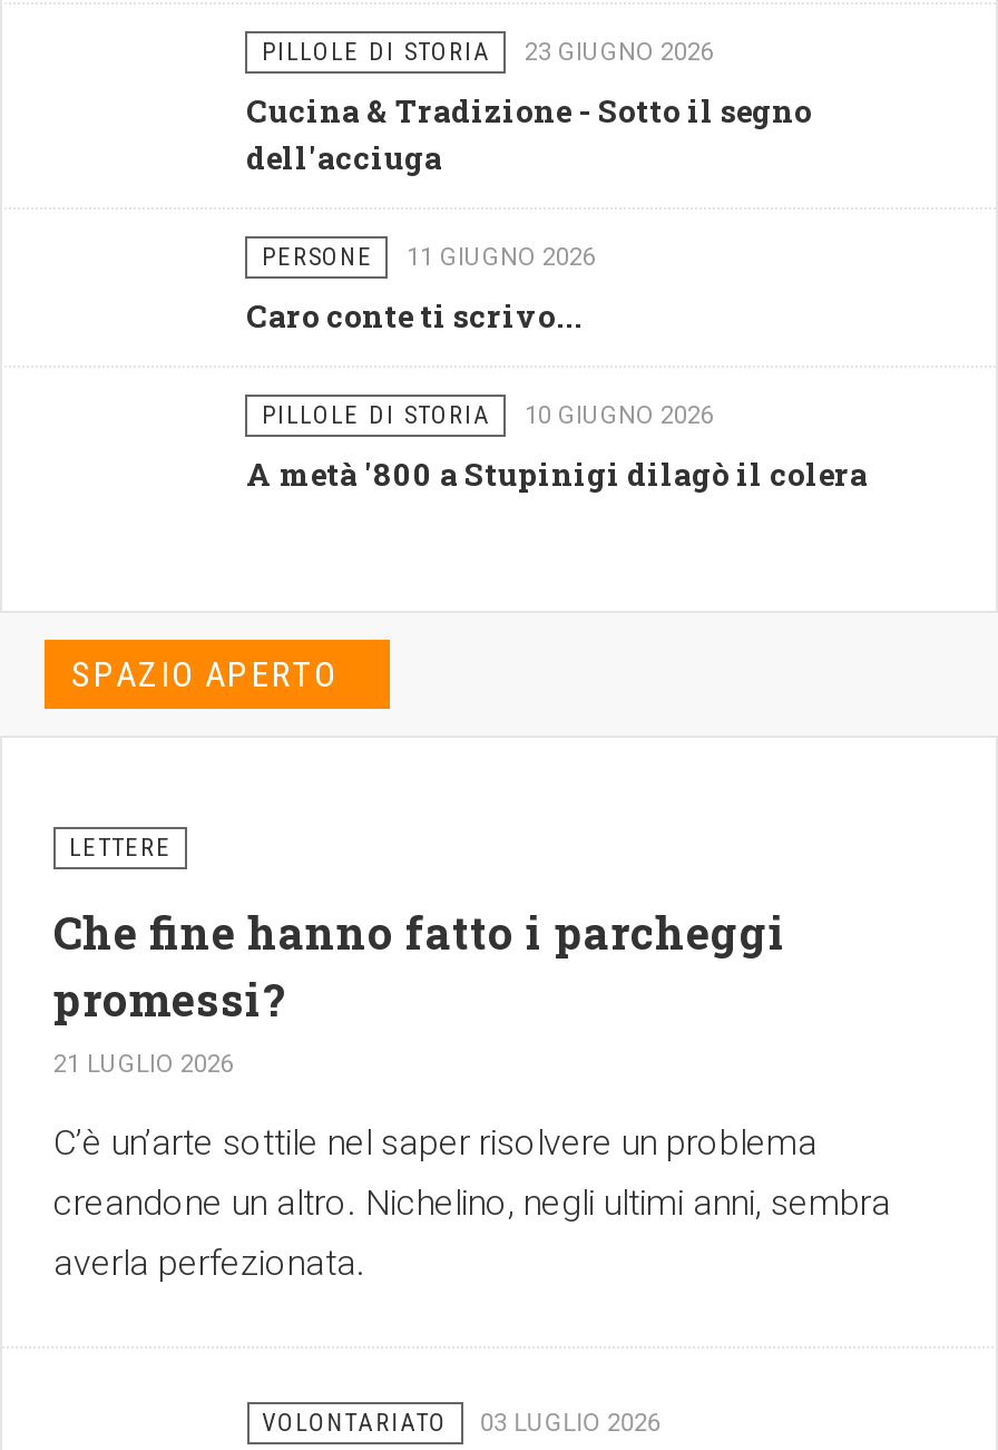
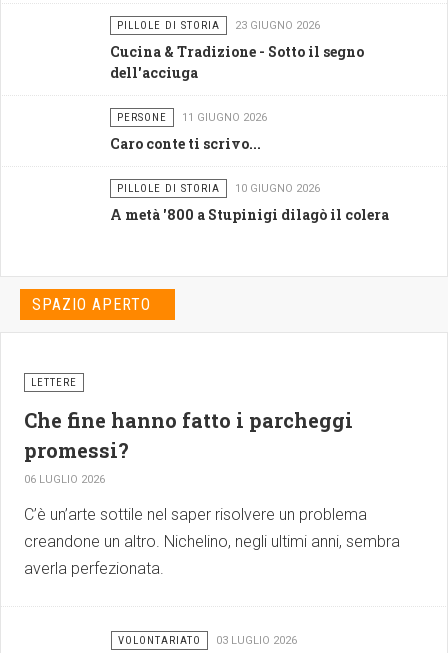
[53,1050,234,1079] 21 LUGLIO 2026 -> [24,473,105,486] 06 LUGLIO 2026

